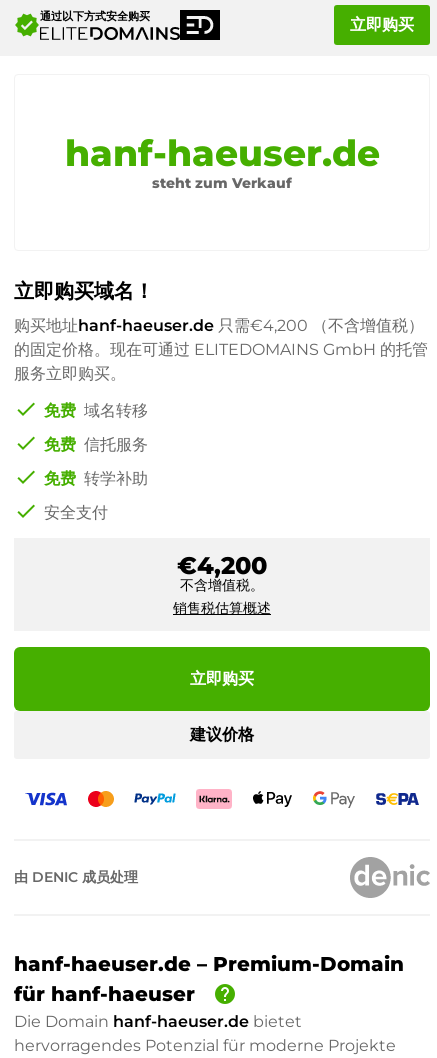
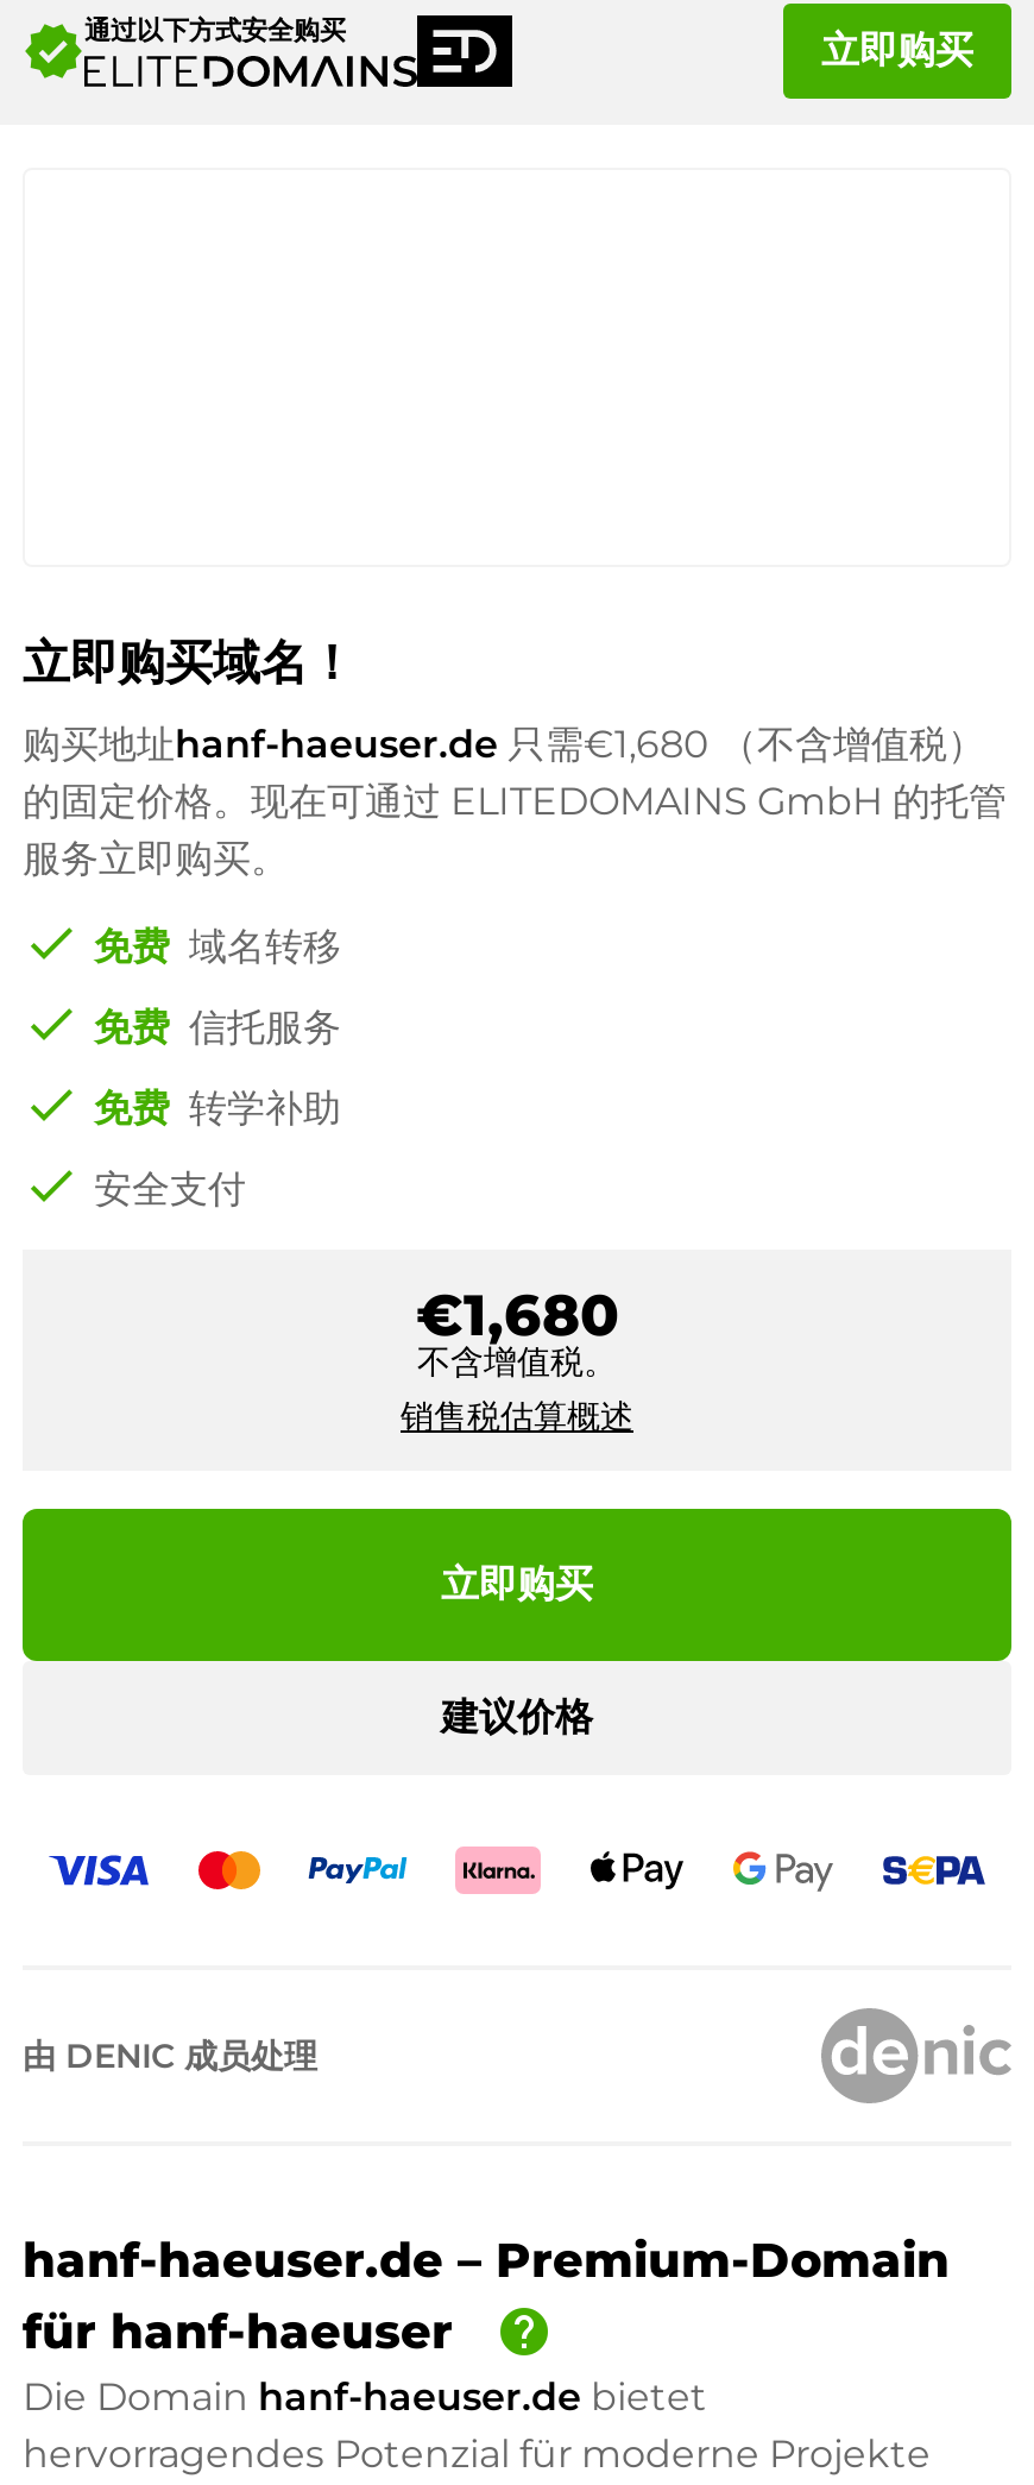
[64,131,379,192] hanf-haeuser.de | steht zum Verkauf -> none
[14,316,424,335] 购买地址hanf-haeuser.de只需€4,200（不含增值税） -> [23,721,985,766] 购买地址hanf-haeuser.de只需€1,680（不含增值税）
[177,551,267,580] €4,200 -> [416,1280,618,1349] €1,680

